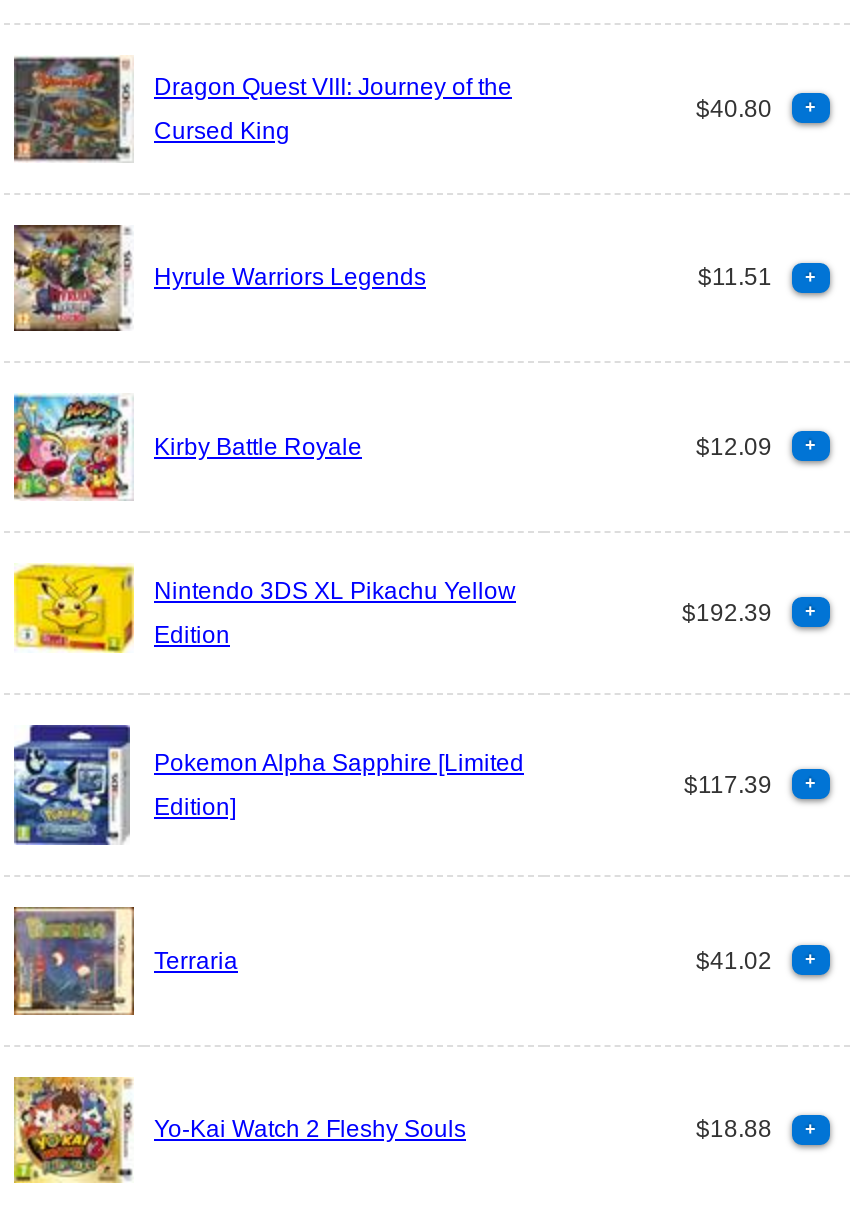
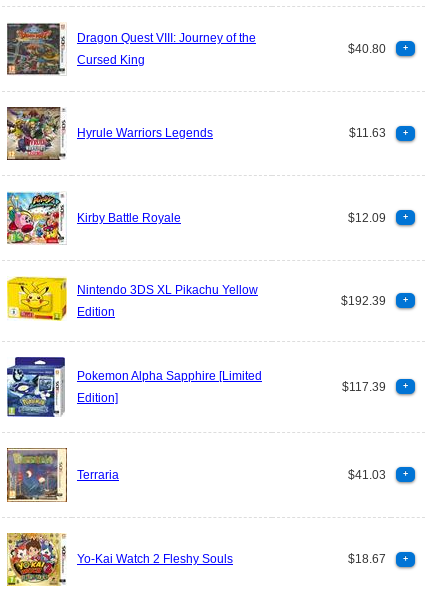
[698,262,772,290] $11.51 -> [349,125,386,139] $11.63
[696,946,772,974] $41.02 -> [348,467,386,481] $41.03
[696,1114,772,1142] $18.88 -> [348,551,386,565] $18.67

